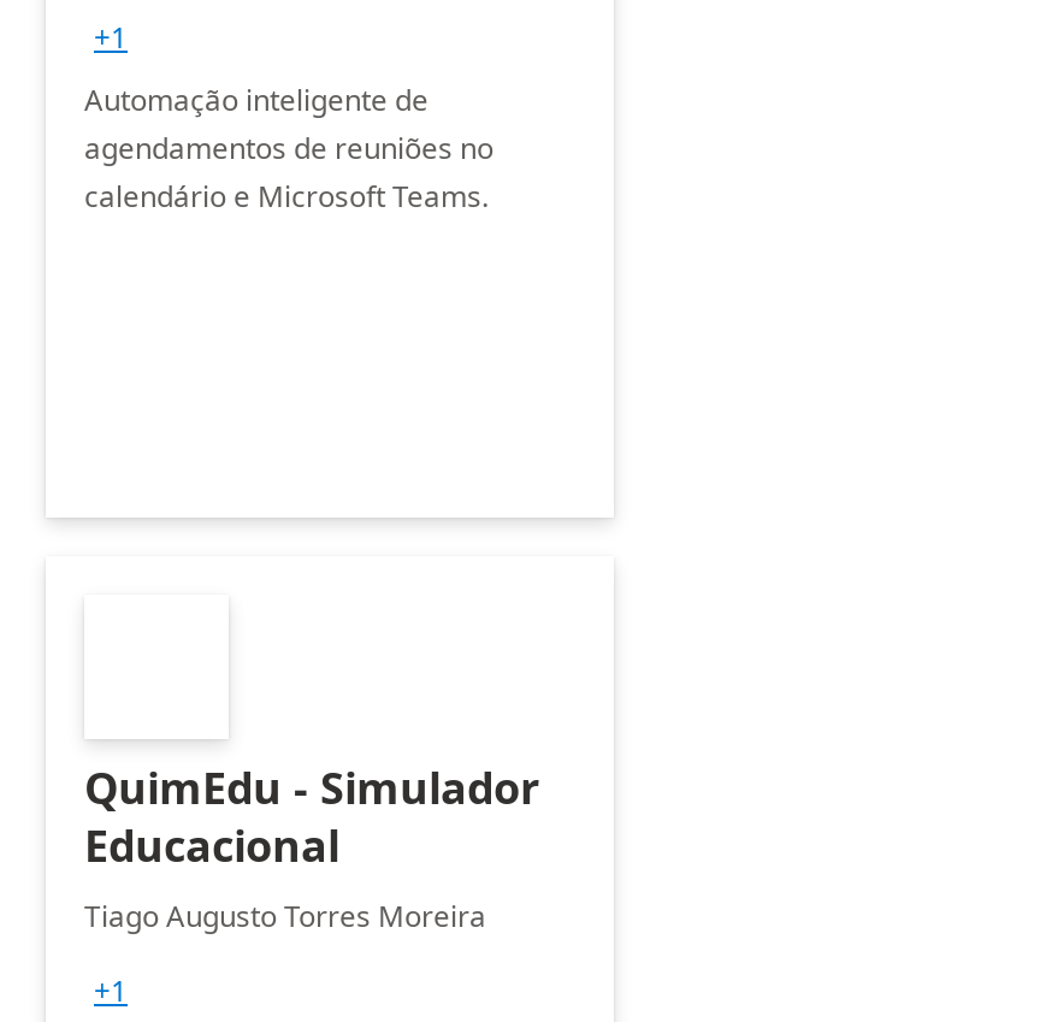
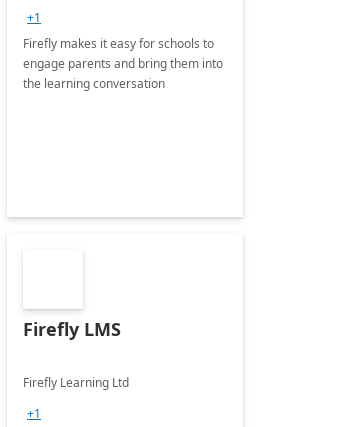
[84,79,493,217] Automação inteligente de | agendamentos de reuniões no | calendário e Microsoft Teams. -> [23,35,223,92] Firefly makes it easy for schools to | engage parents and bring them into | the learning conversation
[84,758,539,937] QuimEdu - Simulador | Educacional | Tiago Augusto Torres Moreira -> [23,317,129,391] Firefly LMS | Firefly Learning Ltd

